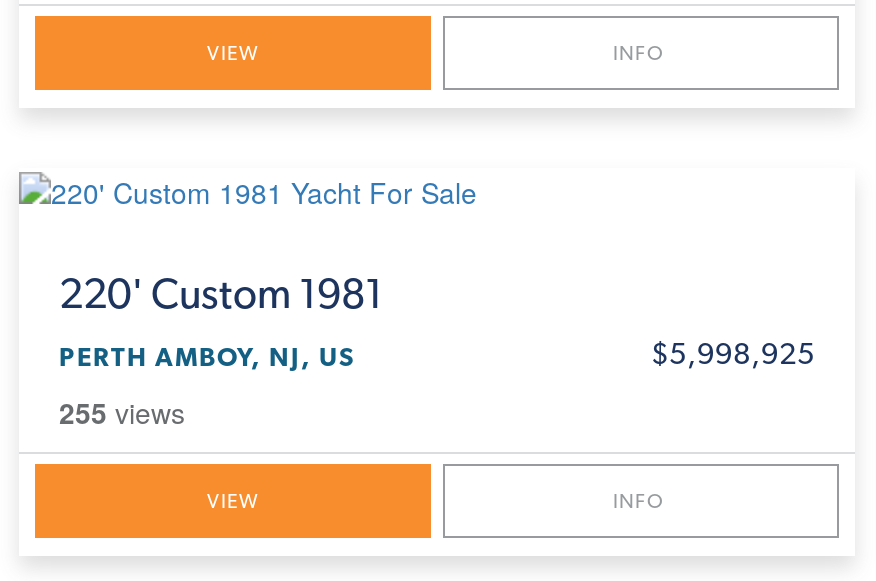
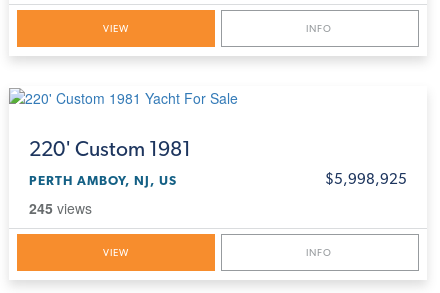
[59,392,185,432] 255 views -> [29,198,92,218] 245 views

